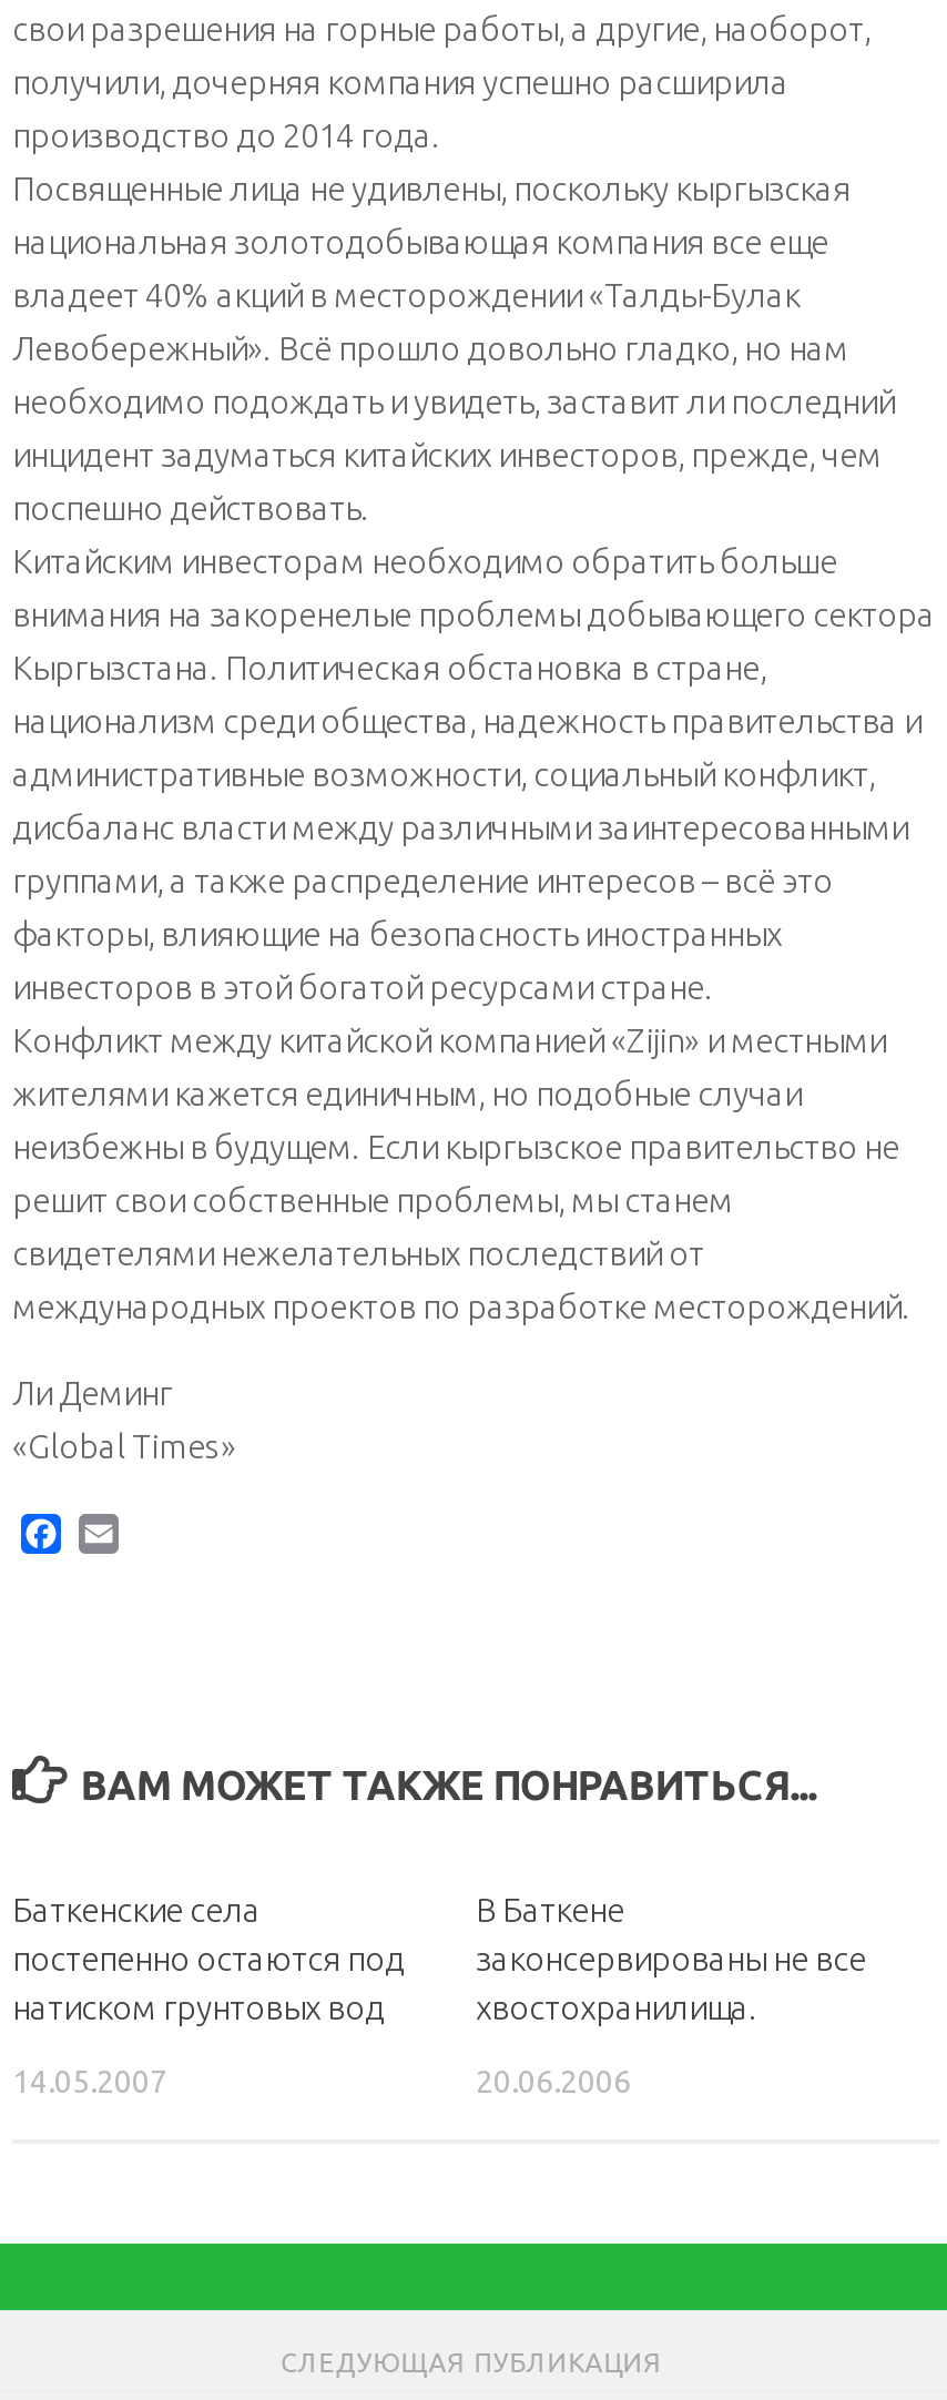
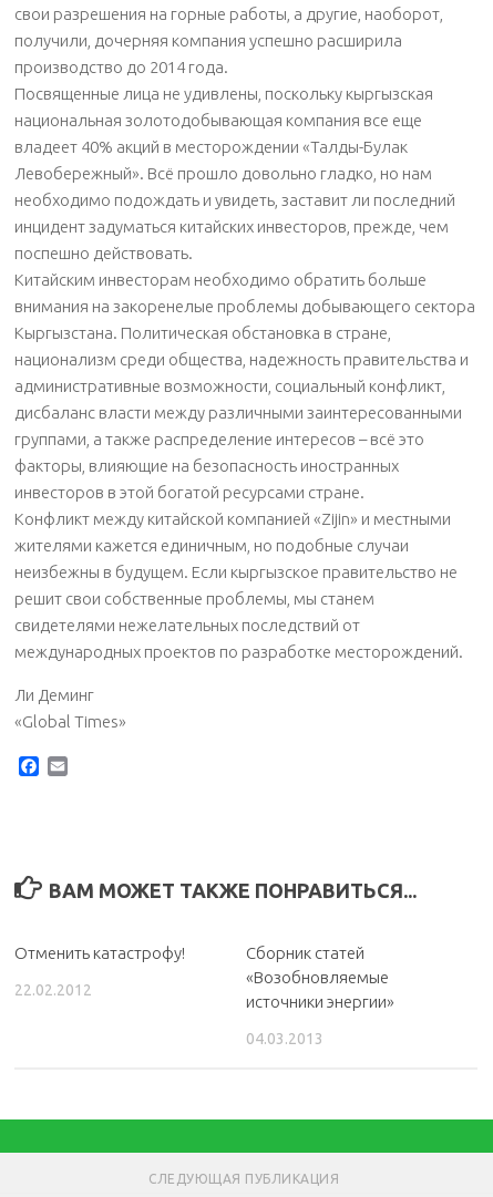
[12,1890,405,2025] Баткенские села | постепенно остаются под | натиском грунтовых вод -> [14,943,185,962] Отменить катастрофу!
[476,1890,866,2025] В Баткене | законсервированы не все | хвостохранилища. -> [246,943,394,1011] Сборник статей | «Возобновляемые | источники энергии»
[12,2063,167,2098] 14.05.2007 -> [14,981,92,999] 22.02.2012
[476,2063,631,2098] 20.06.2006 -> [246,1030,323,1048] 04.03.2013

